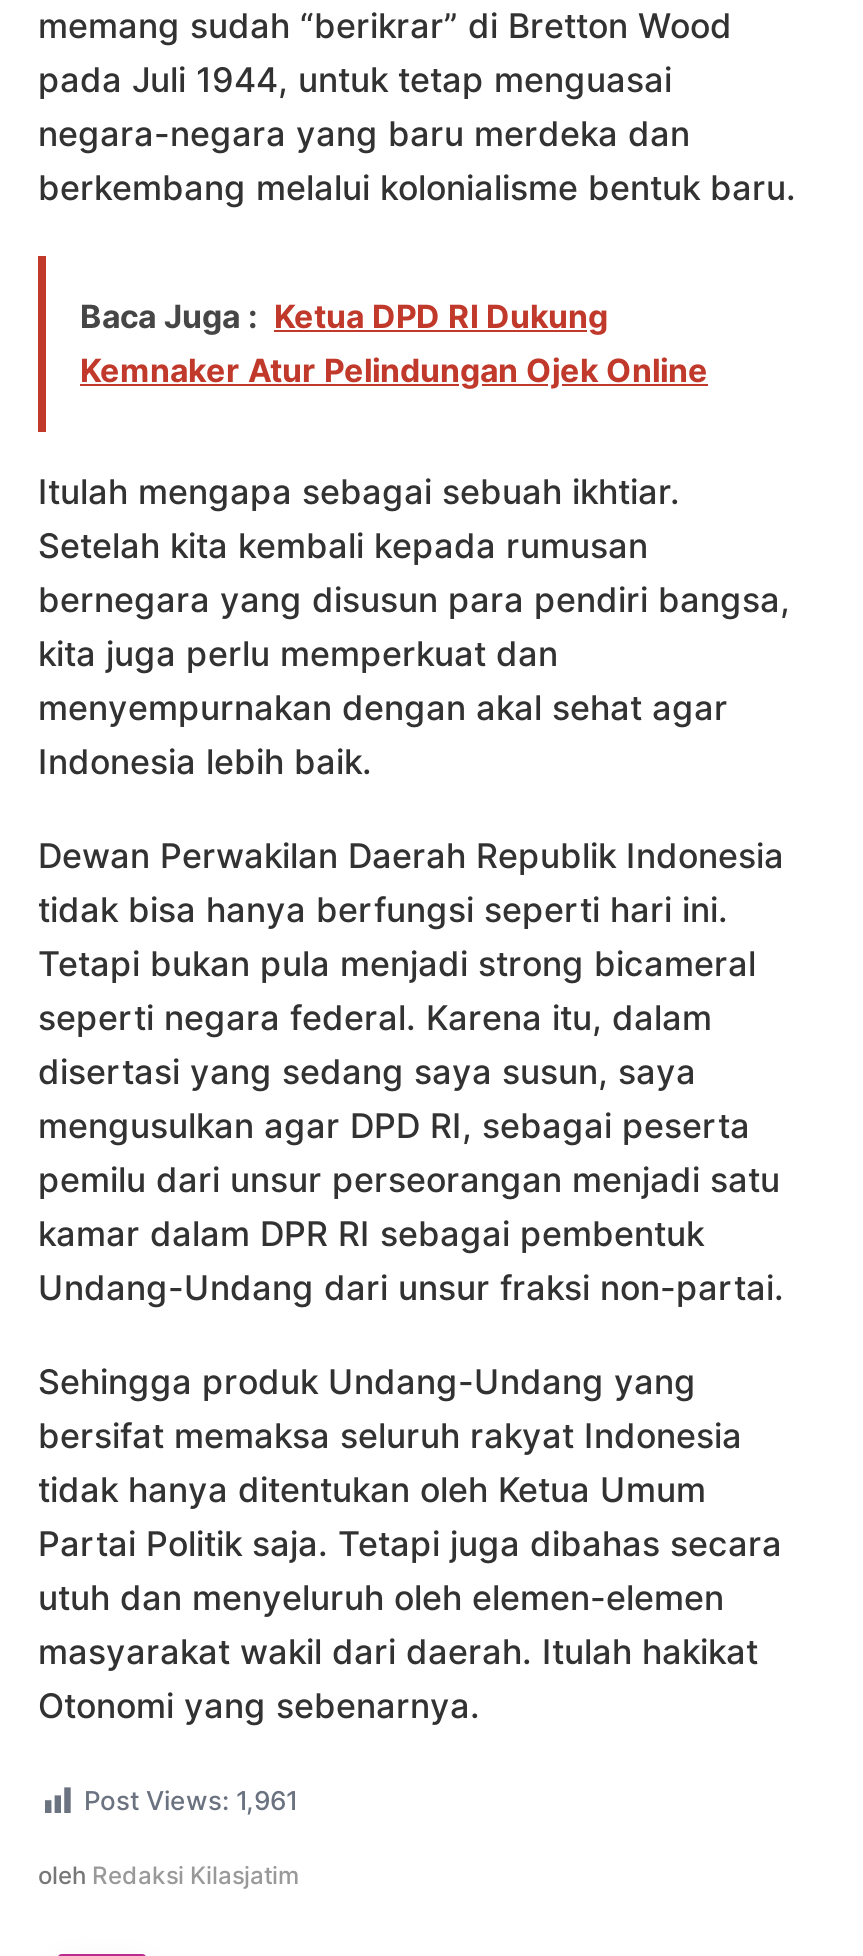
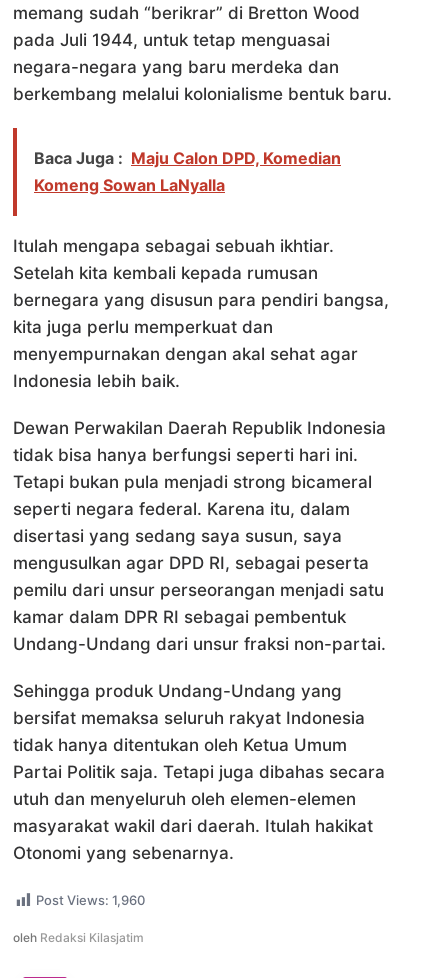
[80,297,708,391] Baca Juga : Ketua DPD RI Dukung | Kemnaker Atur Pelindungan Ojek Online -> [34,148,341,195] Baca Juga : Maju Calon DPD, Komedian | Komeng Sowan LaNyalla
[84,1785,298,1817] Post Views: 1,961 -> [36,892,145,908] Post Views: 1,960

